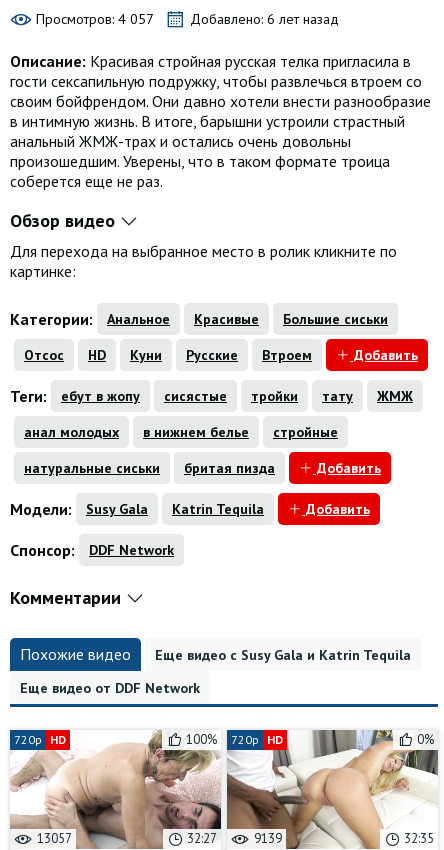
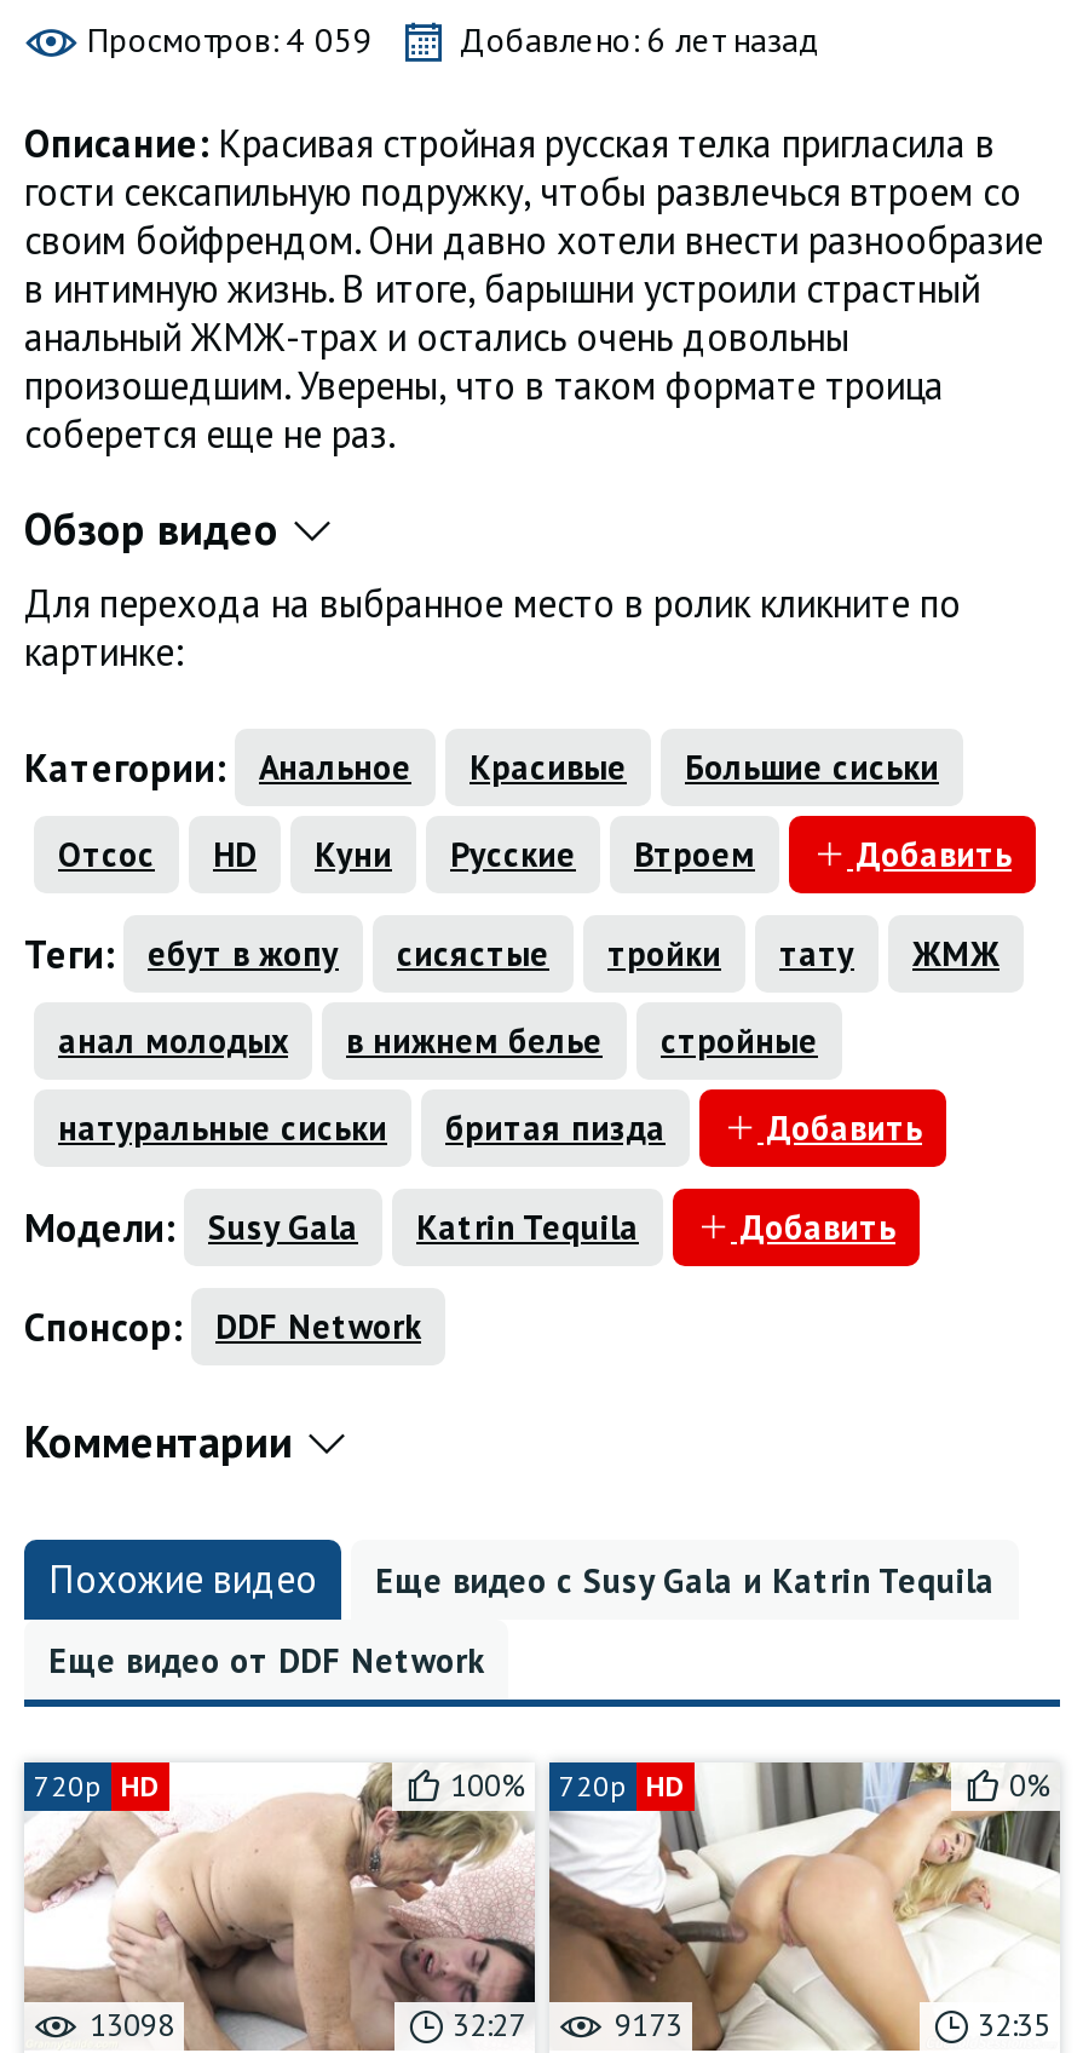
[32,10,339,28] Просмотров: 4 057 Добавлено: 6 лет назад -> [77,19,820,62] Просмотров: 4 059 Добавлено: 6 лет назад
[34,830,72,847] 13057 -> [82,2004,174,2045] 13098
[187,830,282,847] 32:27 9139 -> [453,2004,682,2045] 32:27 9173

